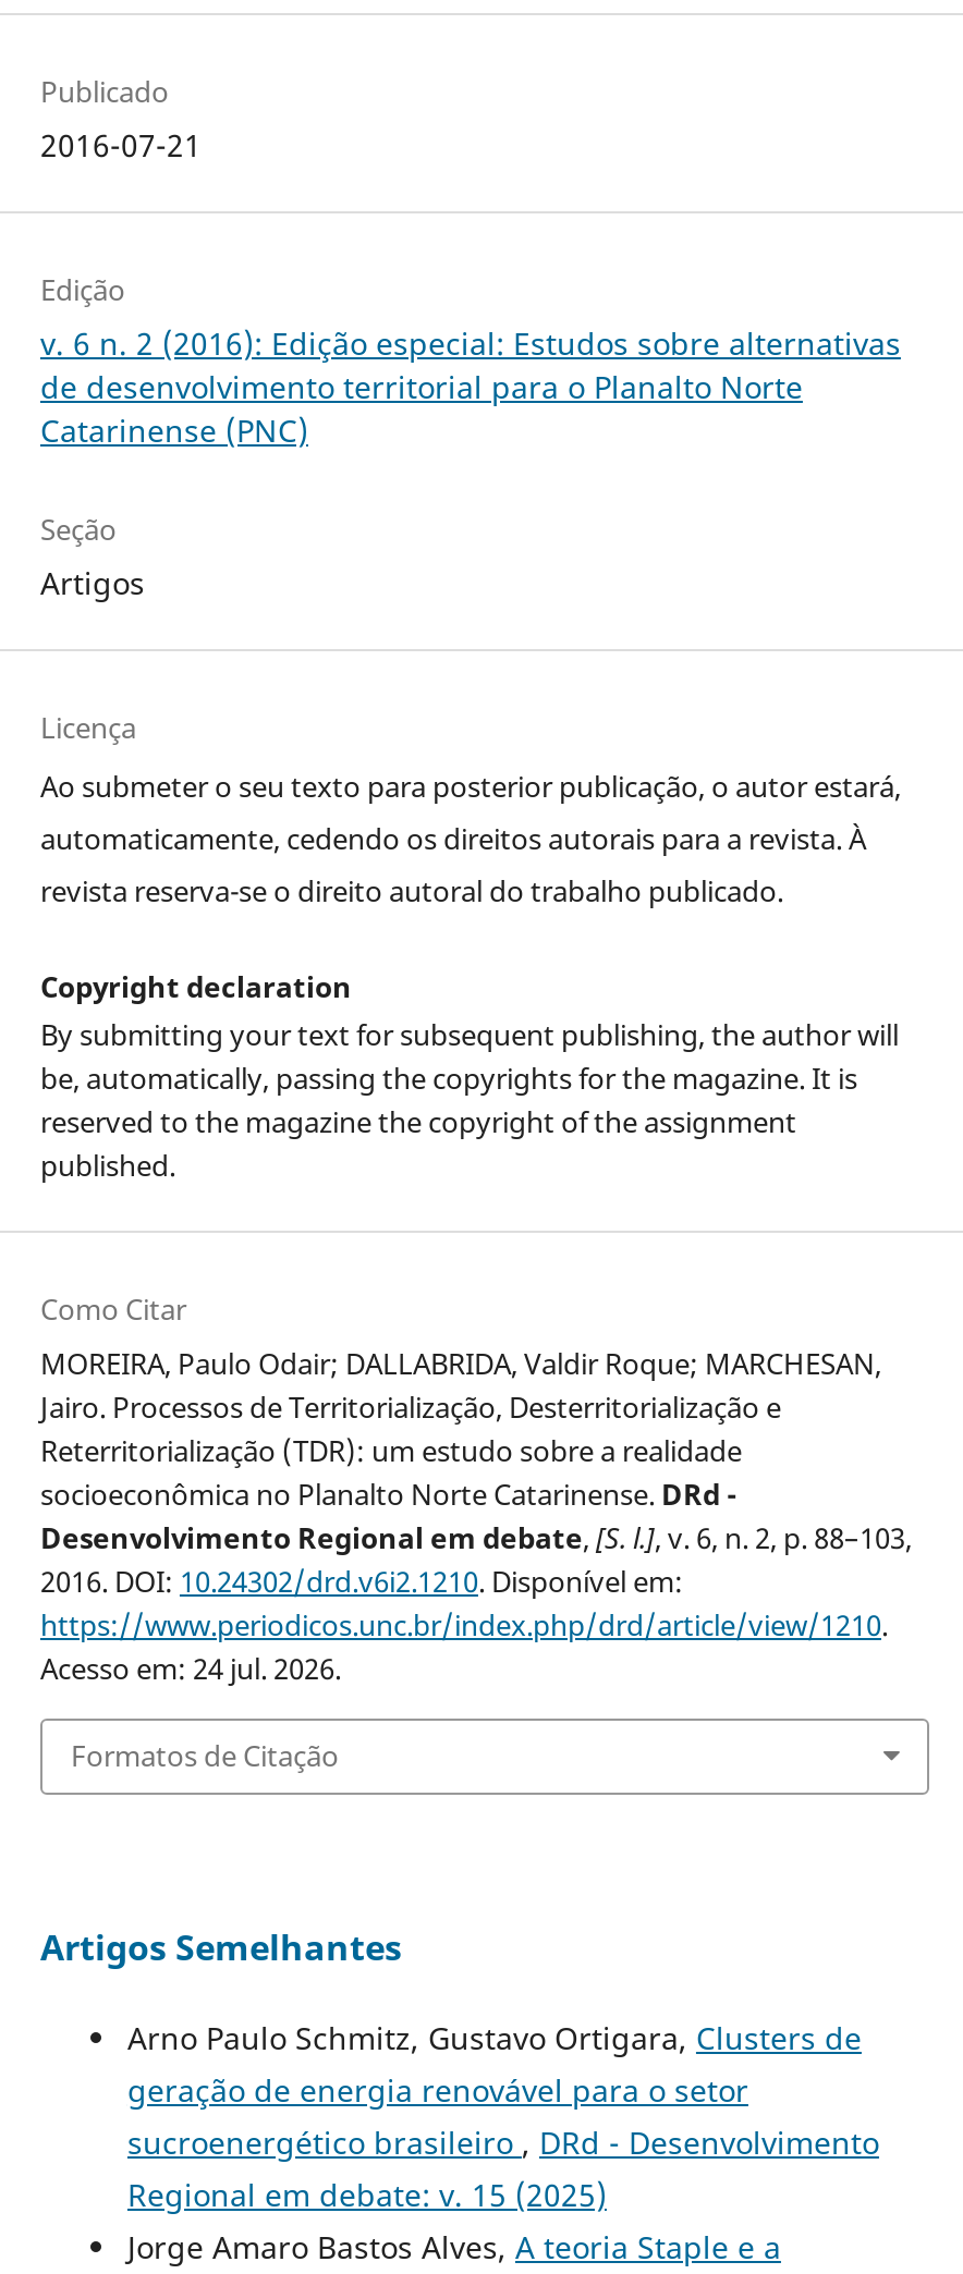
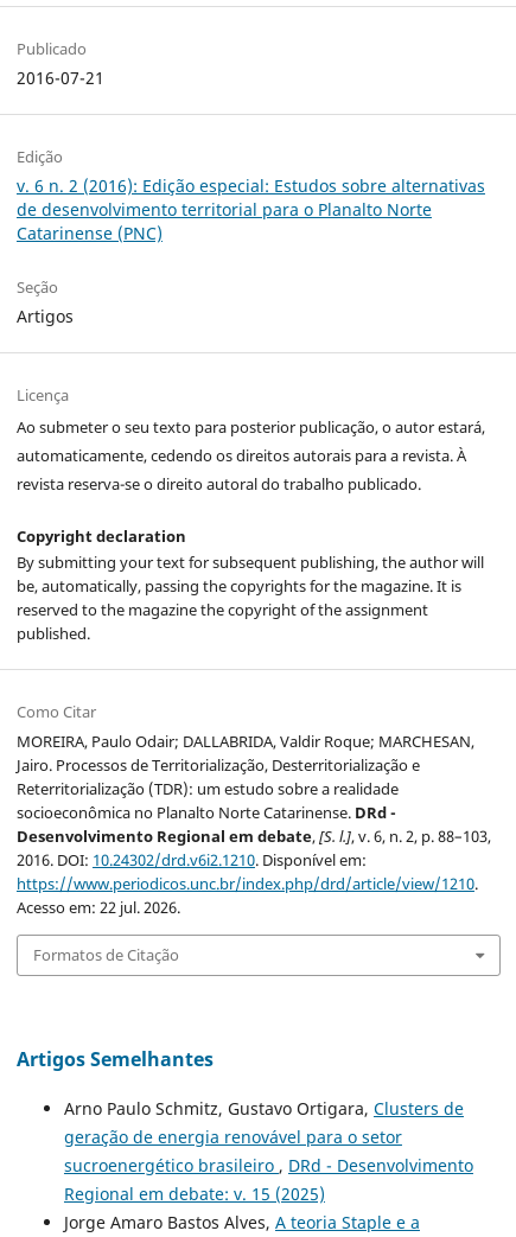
[40,1649,341,1689] Acesso em: 24 jul. 2026. -> [17,897,180,918] Acesso em: 22 jul. 2026.

